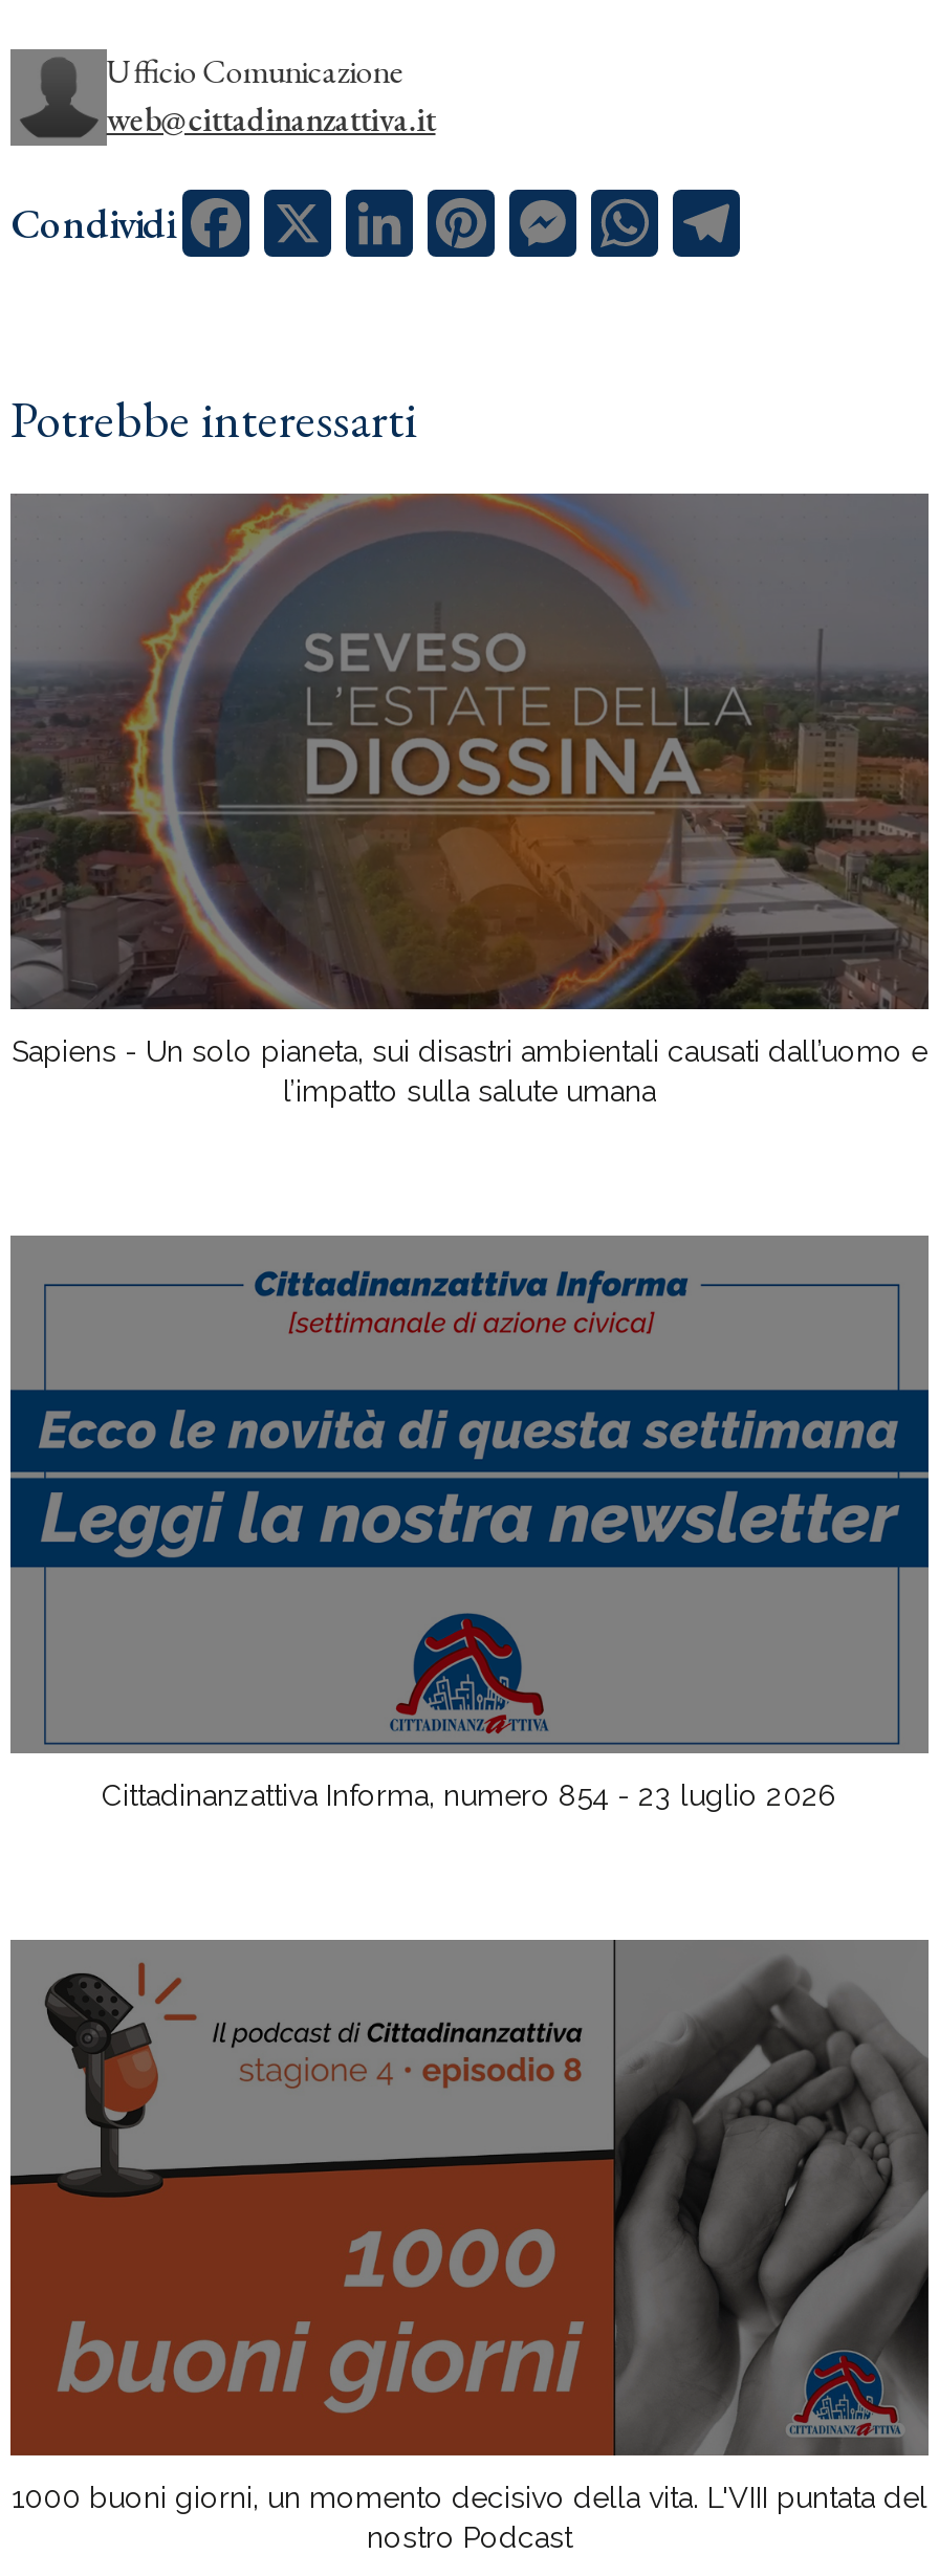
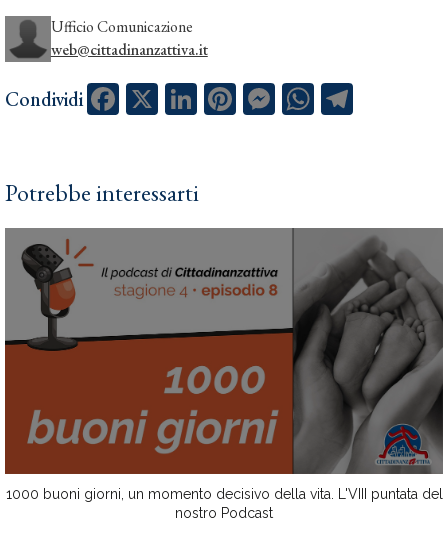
[10,494,929,1108] [image] | Sapiens - Un solo pianeta, sui disastri ambientali causati dall’uomo e | l’impatto sulla salute umana -> none
[8,1234,931,1811] [image] | Cittadinanzattiva Informa, numero 854 - 23 luglio 2026 -> none

